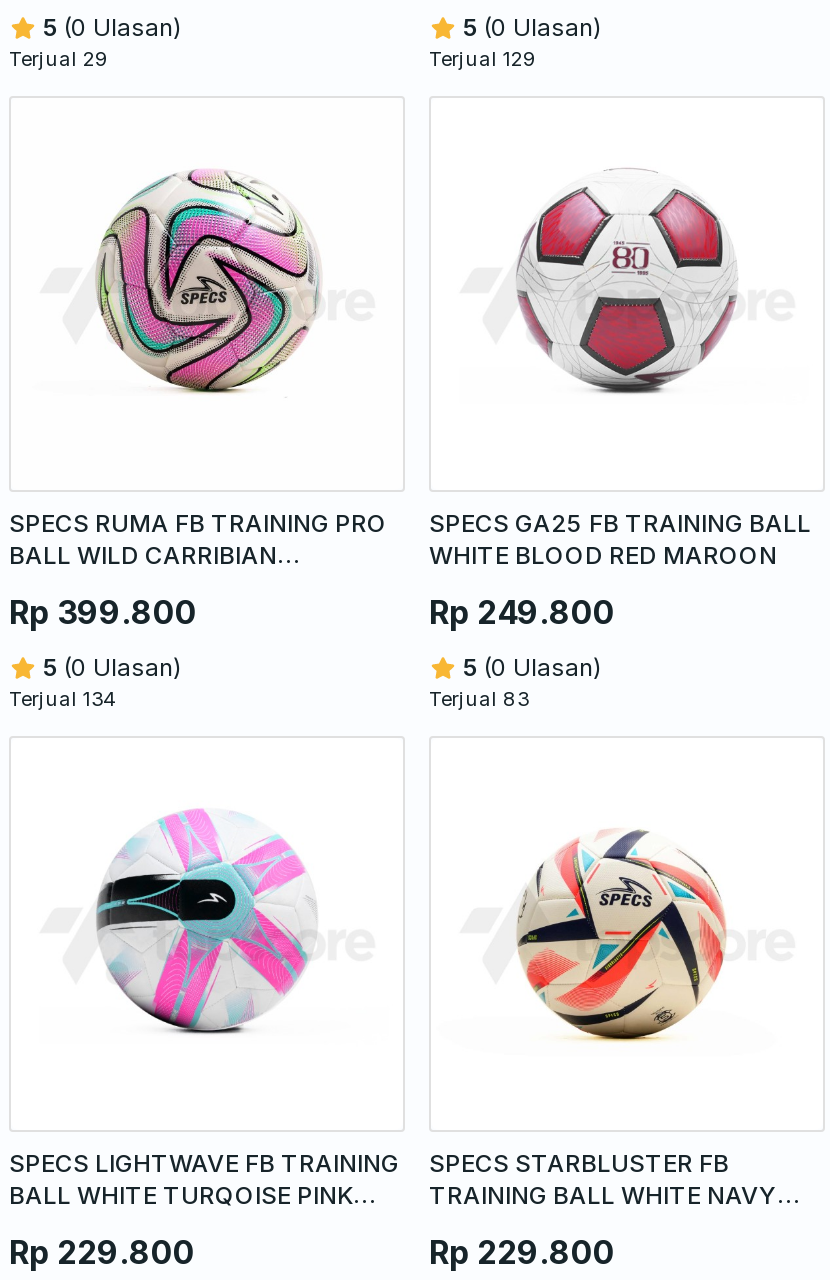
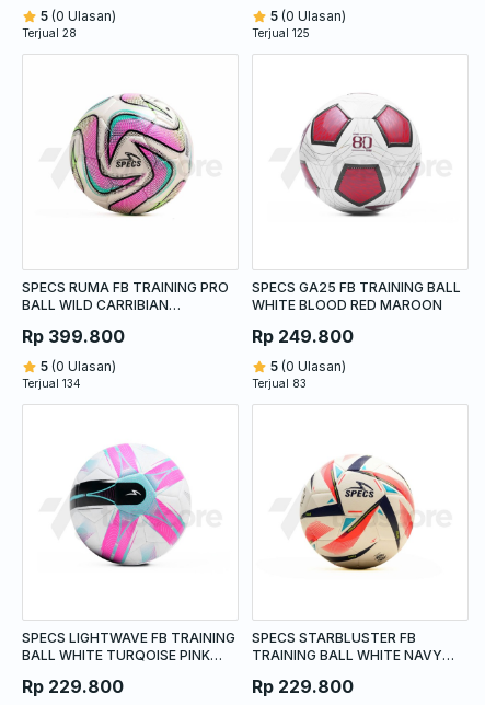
[9,45,109,69] Terjual 29 -> [22,26,77,39] Terjual 28
[429,45,537,69] Terjual 129 -> [252,26,310,39] Terjual 125

